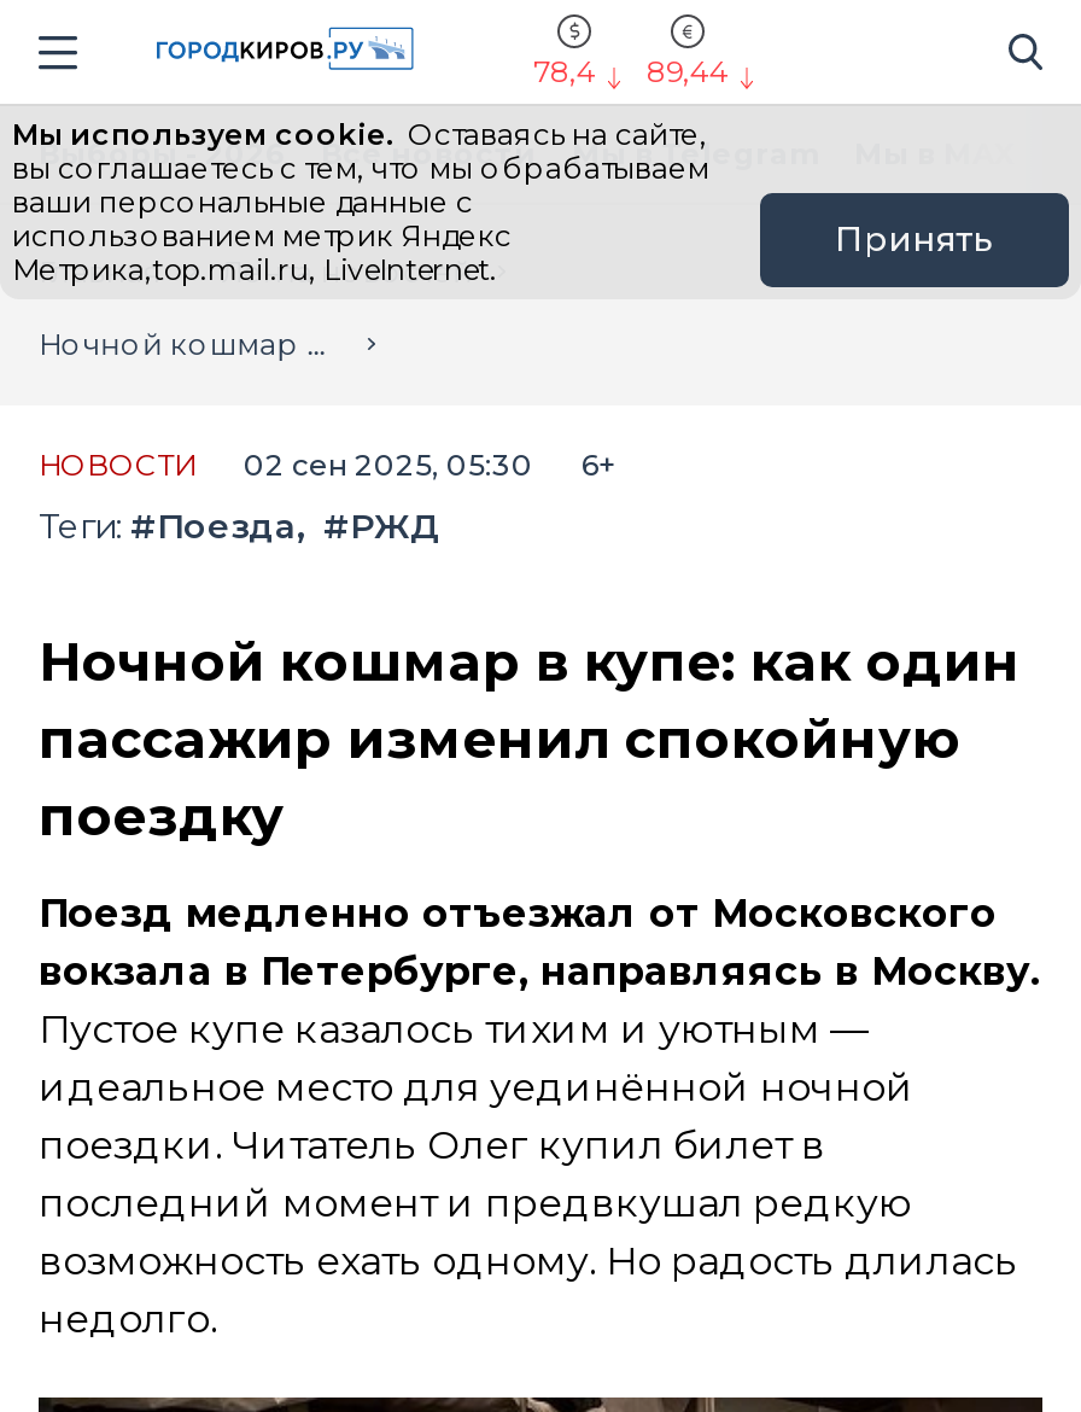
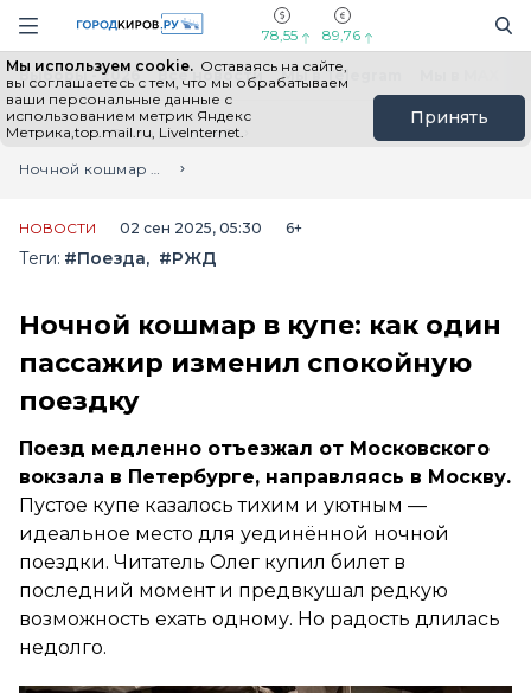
[533,53,596,89] 78,4 -> [262,26,298,44] 78,55
[647,53,729,89] 89,44 -> [322,26,360,44] 89,76

